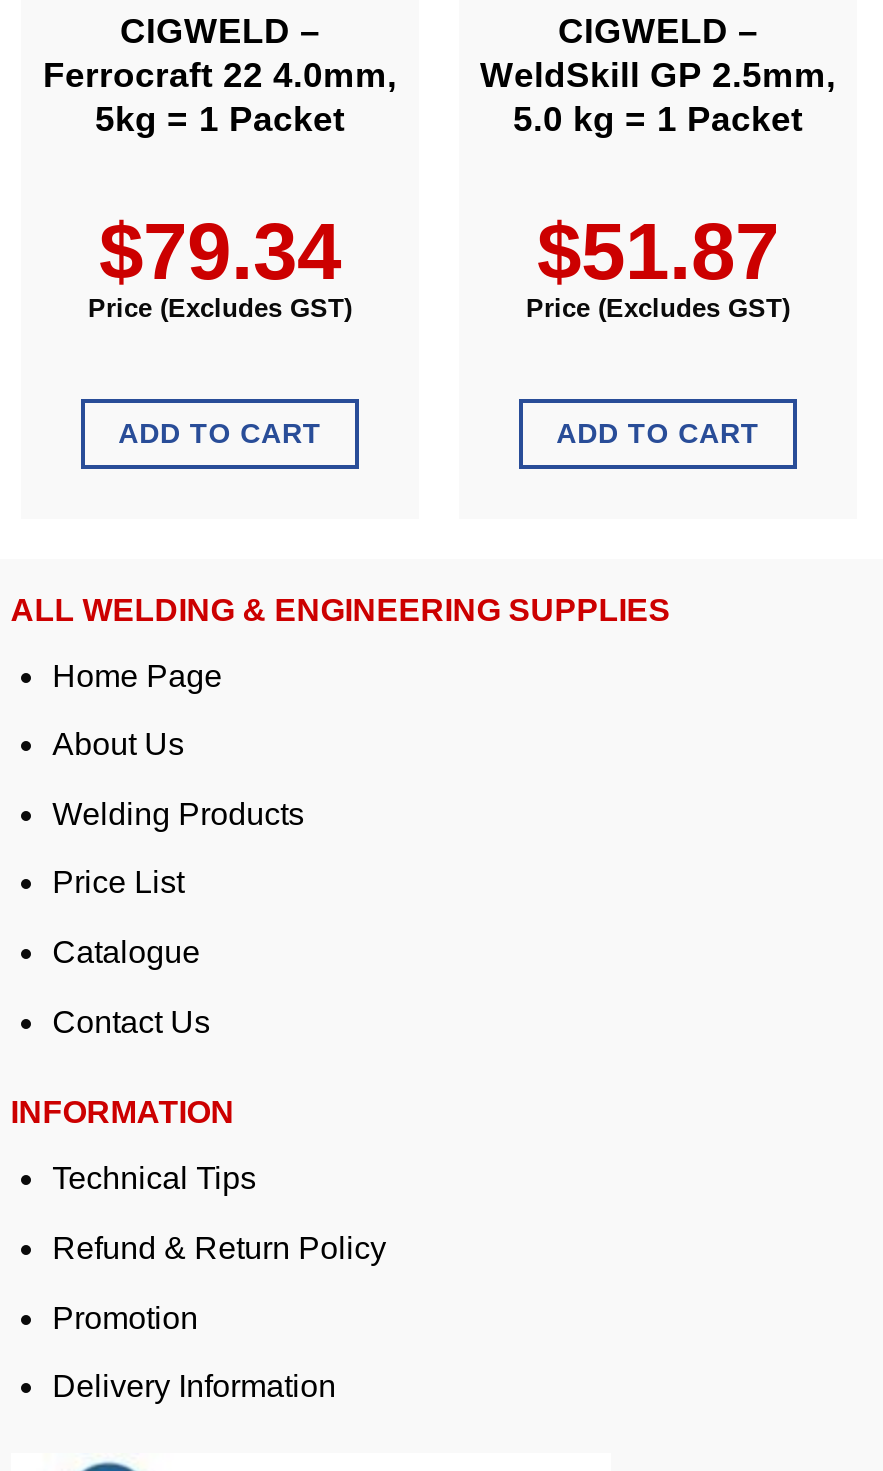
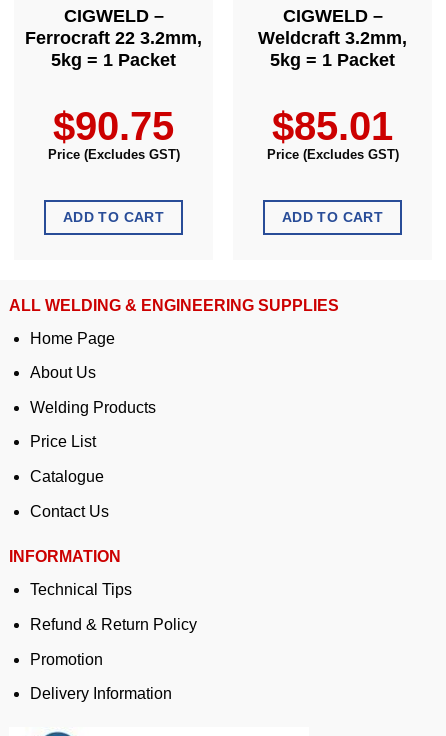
[43,55,397,95] Ferrocraft 22 4.0mm, -> [25,28,202,48] Ferrocraft 22 3.2mm,
[480,55,836,139] WeldSkill GP 2.5mm, | 5.0 kg = 1 Packet -> [258,28,407,70] Weldcraft 3.2mm, | 5kg = 1 Packet
[99,207,341,295] $79.34 -> [53,104,174,148] $90.75
[537,207,779,295] $51.87 -> [272,104,393,148] $85.01

